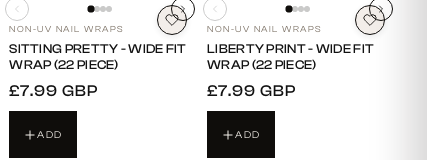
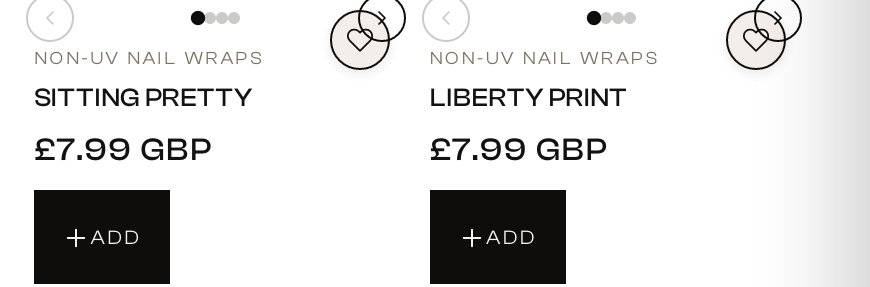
[9,41,187,72] SITTING PRETTY - WIDE FIT | WRAP (22 PIECE) -> [34,82,253,112] SITTING PRETTY
[207,41,374,72] LIBERTY PRINT - WIDE FIT | WRAP (22 PIECE) -> [430,82,628,112] LIBERTY PRINT

